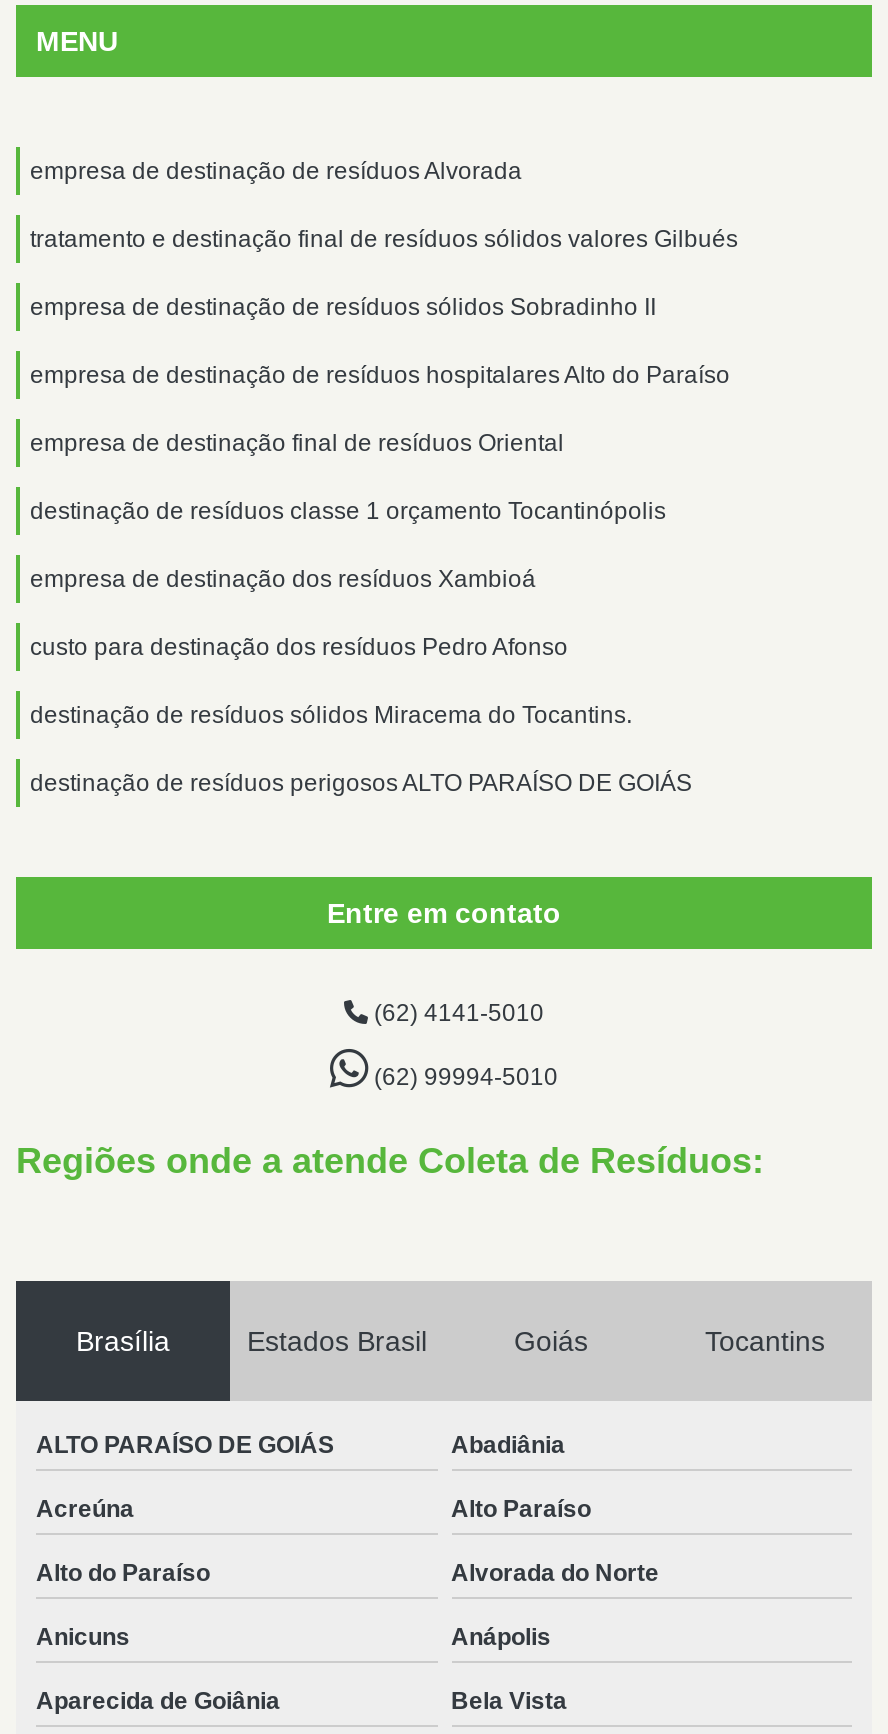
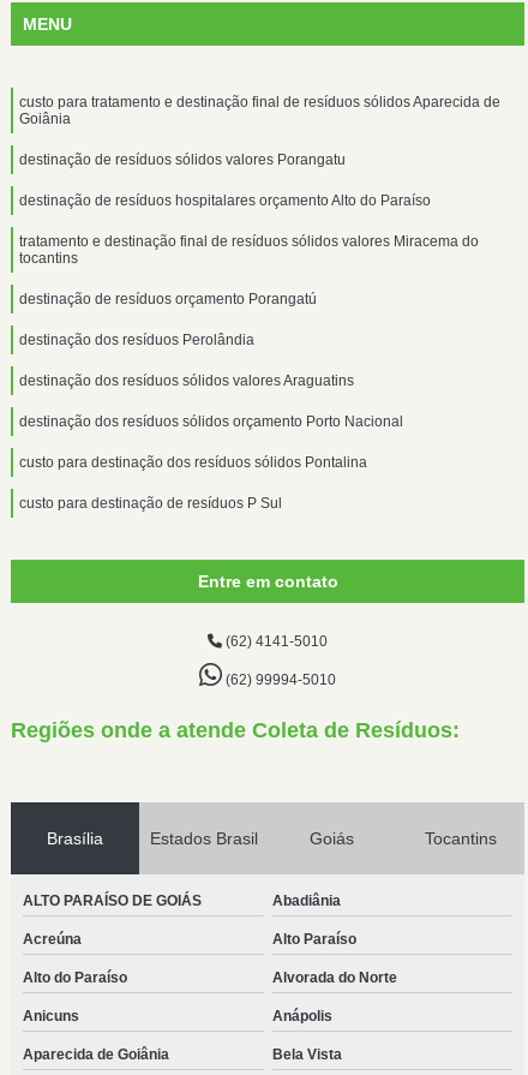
[30,157,522,185] empresa de destinação de resíduos Alvorada -> [19,94,500,127] custo para tratamento e destinação final de resíduos sólidos Aparecida de | Goiânia
[30,225,738,253] tratamento e destinação final de resíduos sólidos valores Gilbués -> [19,151,346,168] destinação de resíduos sólidos valores Porangatu
[30,293,656,321] empresa de destinação de resíduos sólidos Sobradinho II -> [19,192,431,209] destinação de resíduos hospitalares orçamento Alto do Paraíso
[30,361,730,389] empresa de destinação de resíduos hospitalares Alto do Paraíso -> [19,233,479,267] tratamento e destinação final de resíduos sólidos valores Miracema do | tocantins
[30,429,564,457] empresa de destinação final de resíduos Oriental -> [19,291,317,307] destinação de resíduos orçamento Porangatú
[30,497,666,525] destinação de resíduos classe 1 orçamento Tocantinópolis -> [19,332,254,348] destinação dos resíduos Perolândia
[30,565,536,593] empresa de destinação dos resíduos Xambioá -> [19,372,354,389] destinação dos resíduos sólidos valores Araguatins
[30,633,568,661] custo para destinação dos resíduos Pedro Afonso -> [19,413,403,430] destinação dos resíduos sólidos orçamento Porto Nacional
[30,701,632,729] destinação de resíduos sólidos Miracema do Tocantins. -> [19,454,367,471] custo para destinação dos resíduos sólidos Pontalina
[30,769,692,797] destinação de resíduos perigosos ALTO PARAÍSO DE GOIÁS -> [19,495,282,512] custo para destinação de resíduos P Sul

